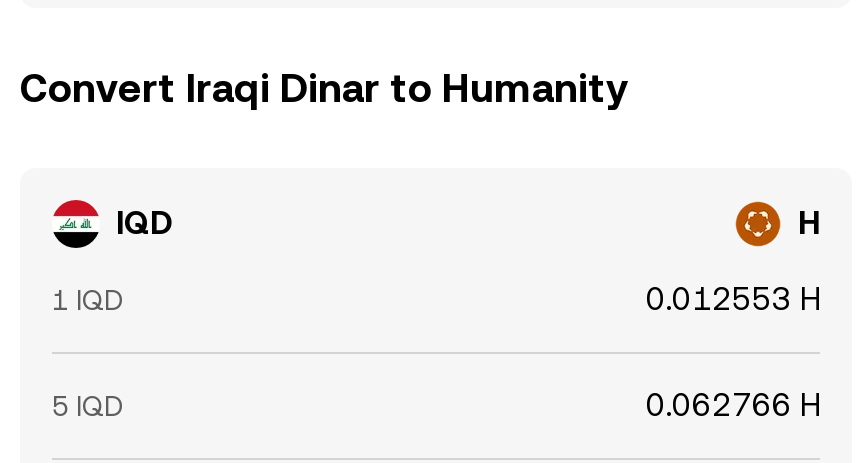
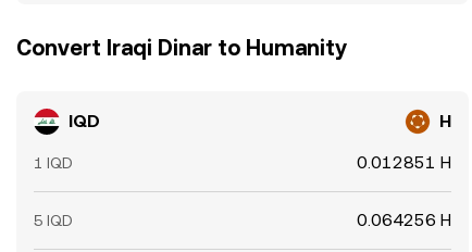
[646,280,820,318] 0.012553 H -> [357,152,451,173] 0.012851 H
[646,386,820,424] 0.062766 H -> [357,210,451,230] 0.064256 H

